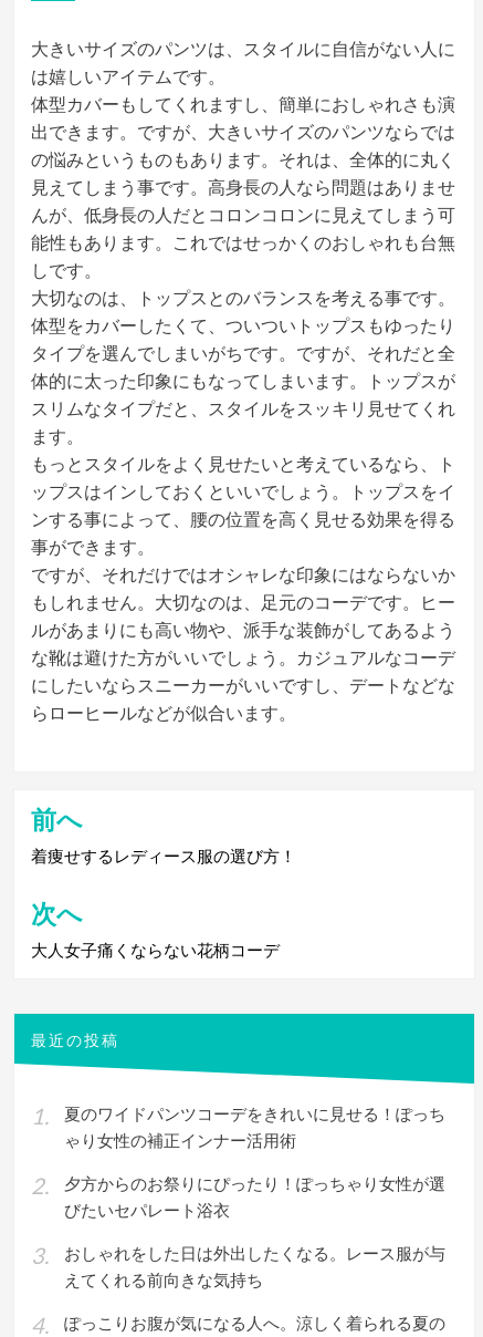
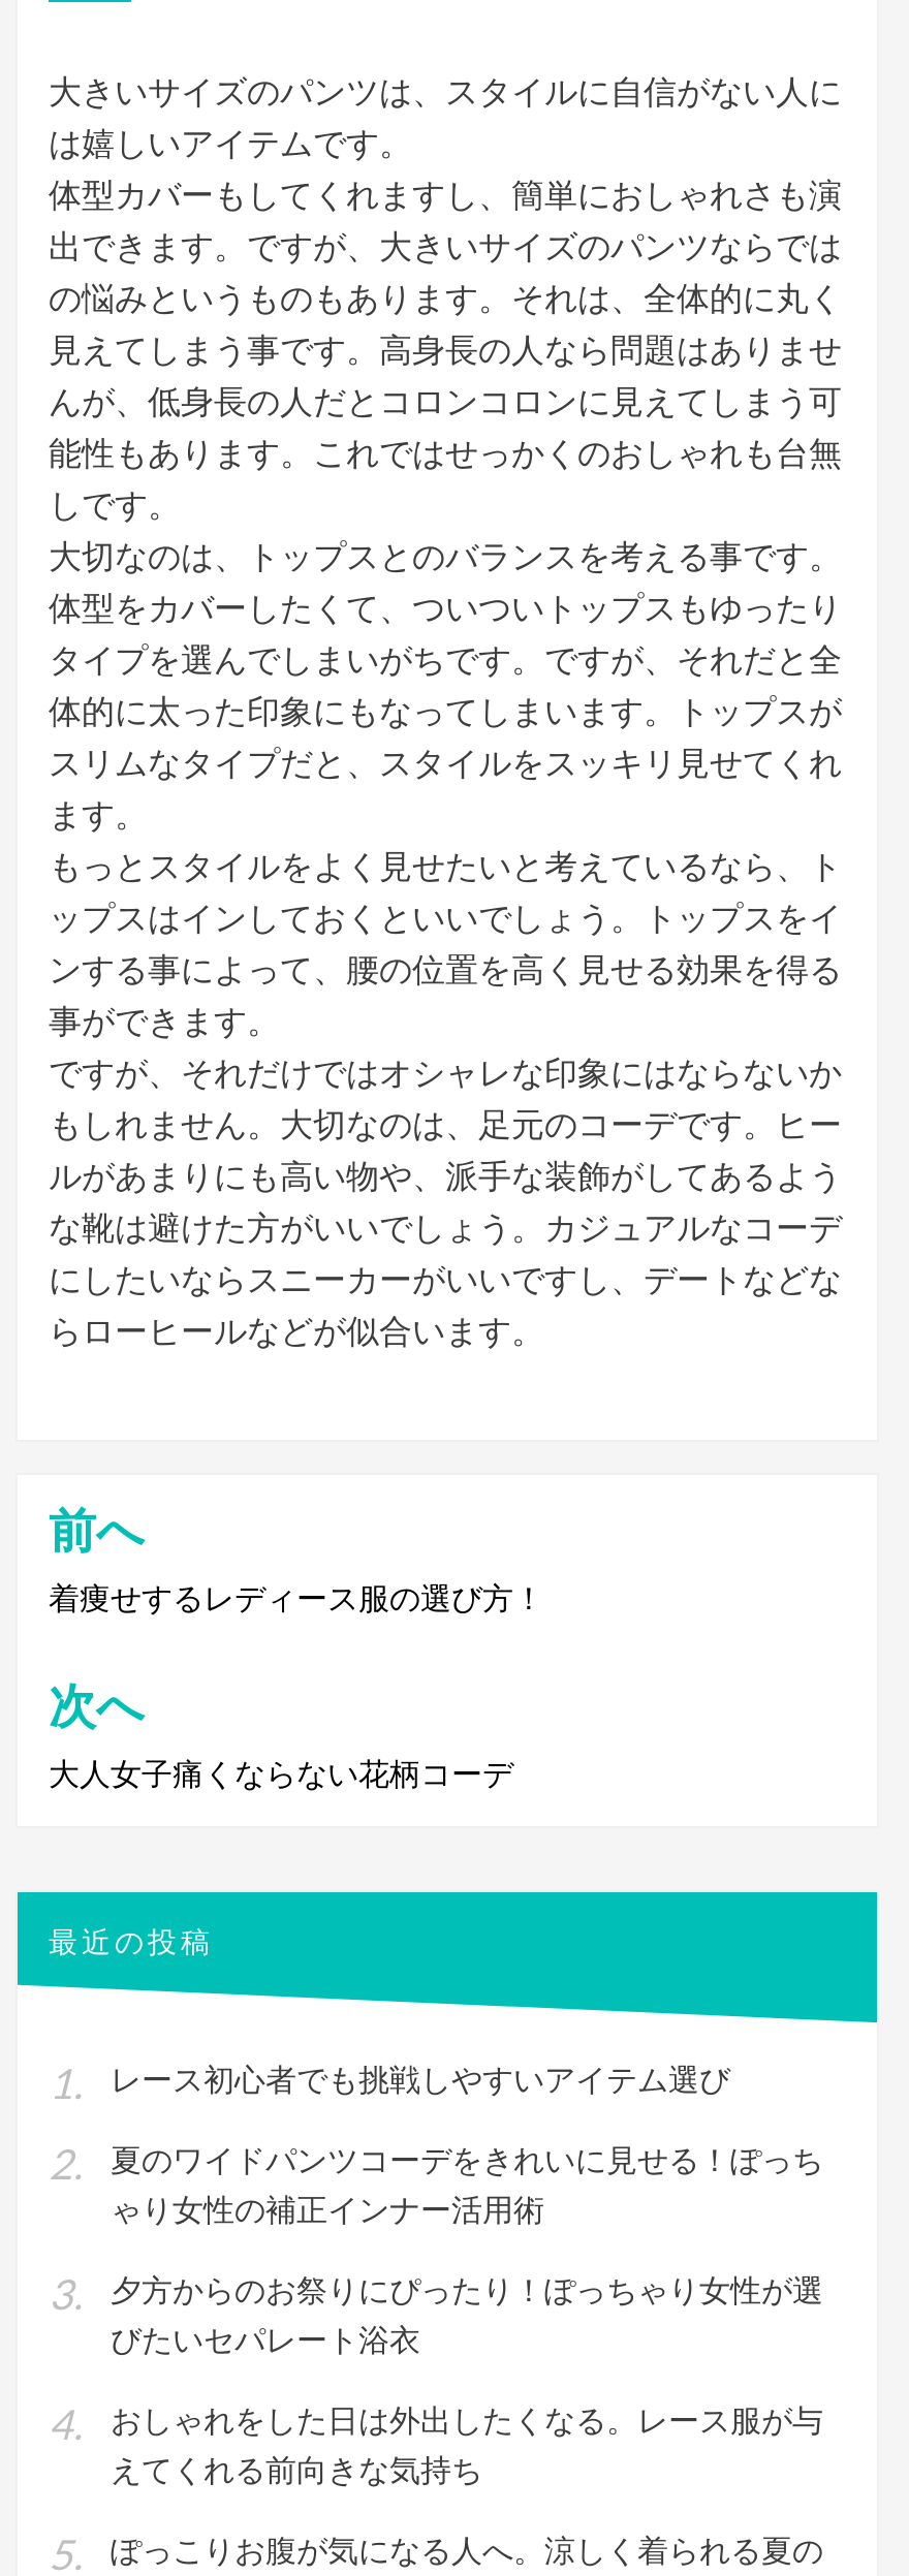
none -> [111,2061,730,2098] レース初心者でも挑戦しやすいアイテム選び

